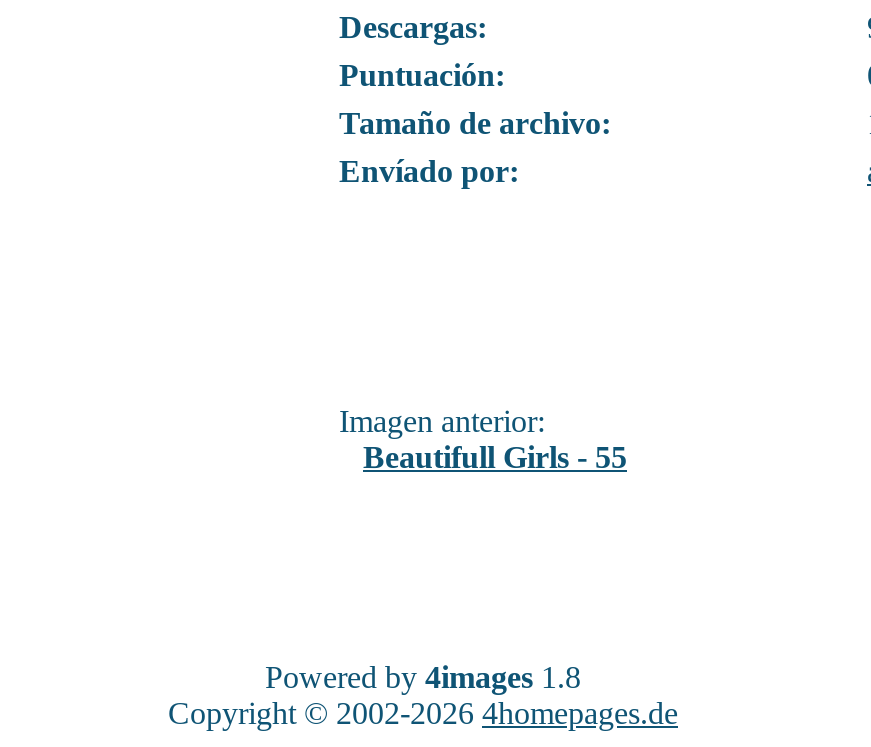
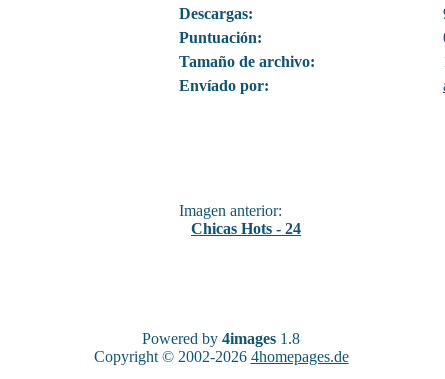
[363,440,627,474] Beautifull Girls - 55 -> [191,220,301,237] Chicas Hots - 24

